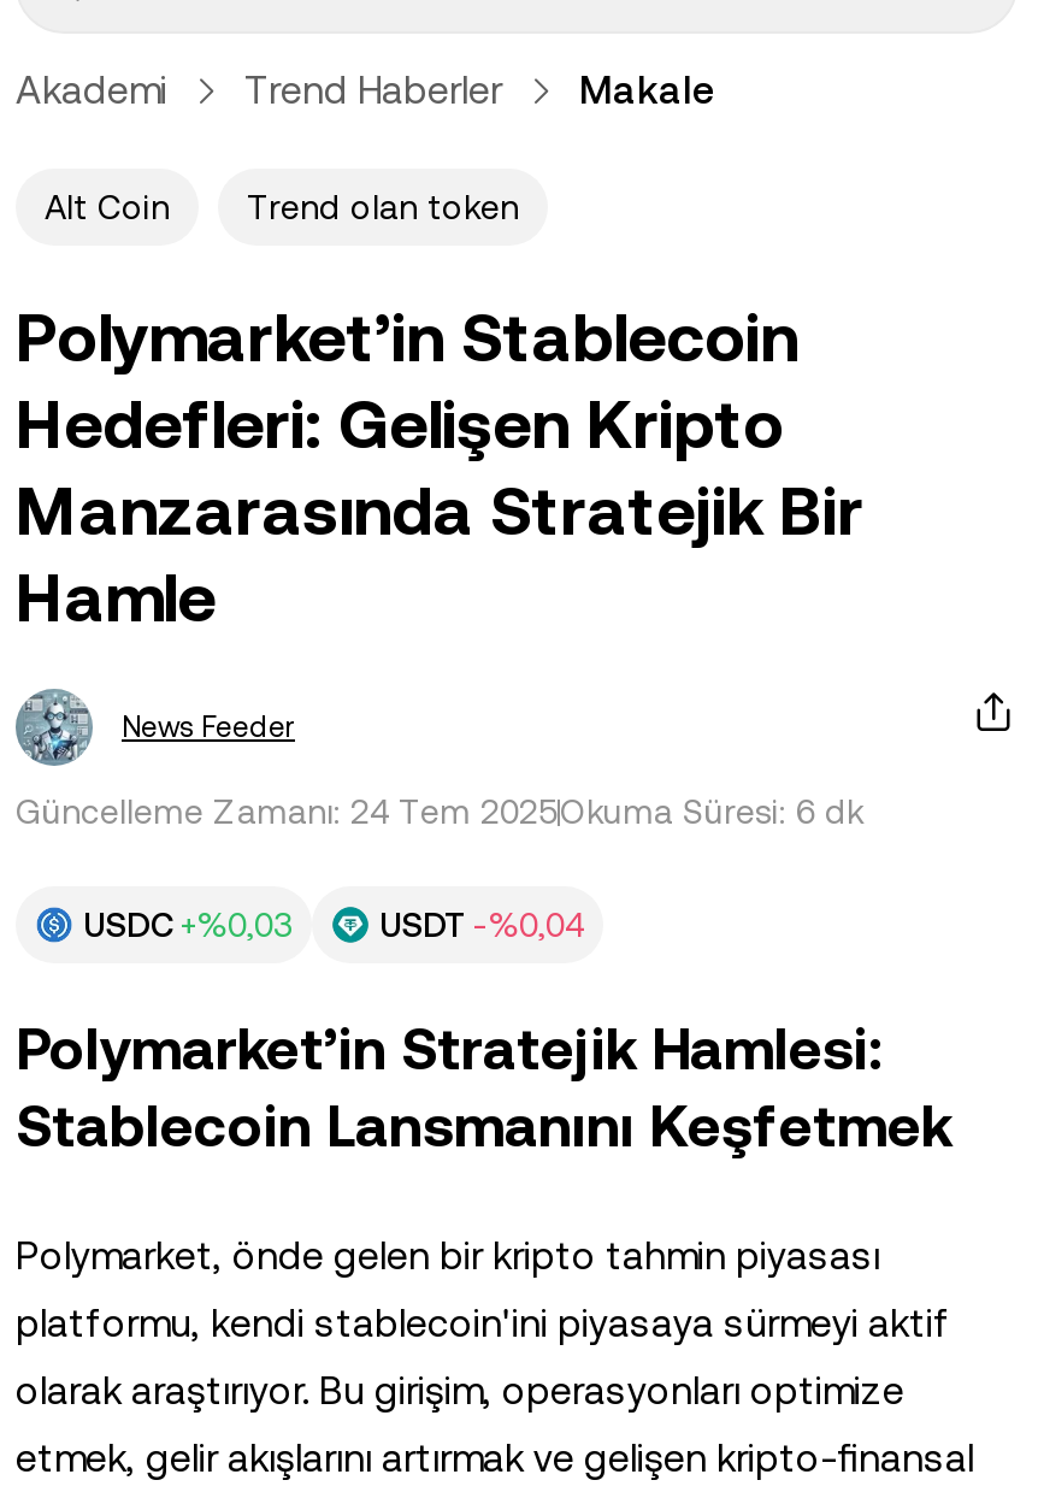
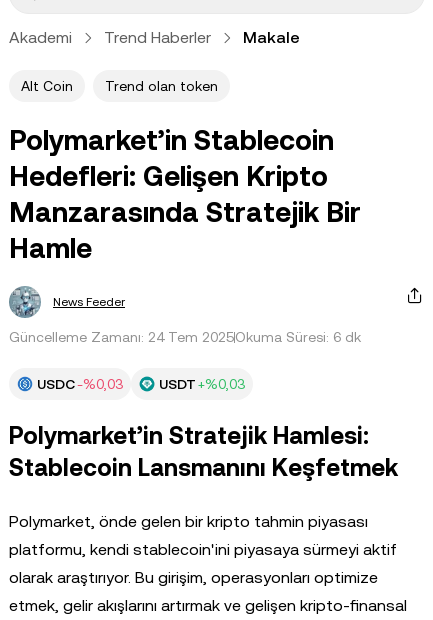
[83,906,293,944] USDC +%0,03 -> [37,376,123,392] USDC -%0,03
[379,906,584,944] USDT -%0,04 -> [159,376,245,392] USDT +%0,03

